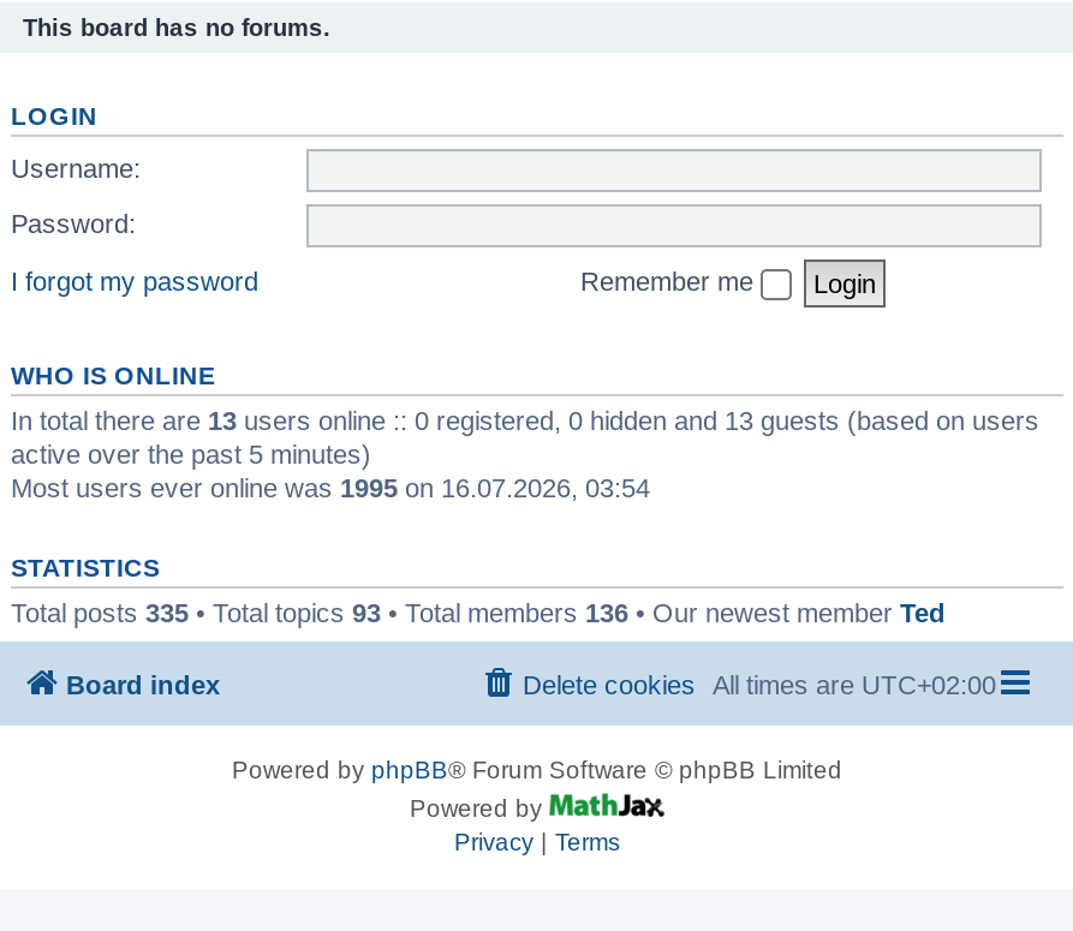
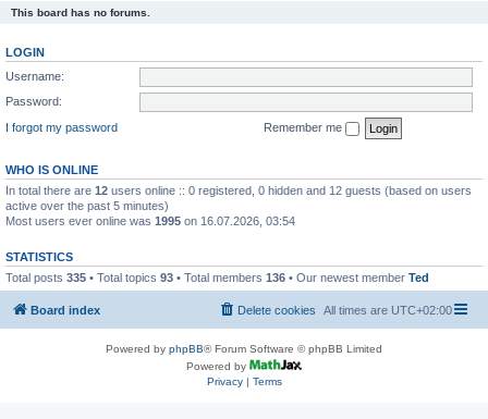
[11,405,1039,434] In total there are 13 users online :: 0 registered, 0 hidden and 13 guests (based on users -> [5,183,472,196] In total there are 12 users online :: 0 registered, 0 hidden and 12 guests (based on users

